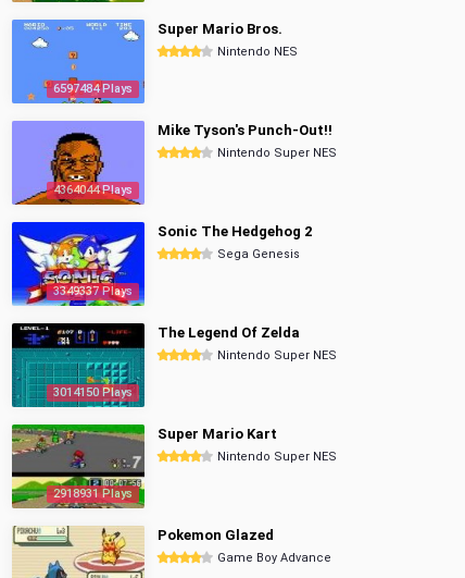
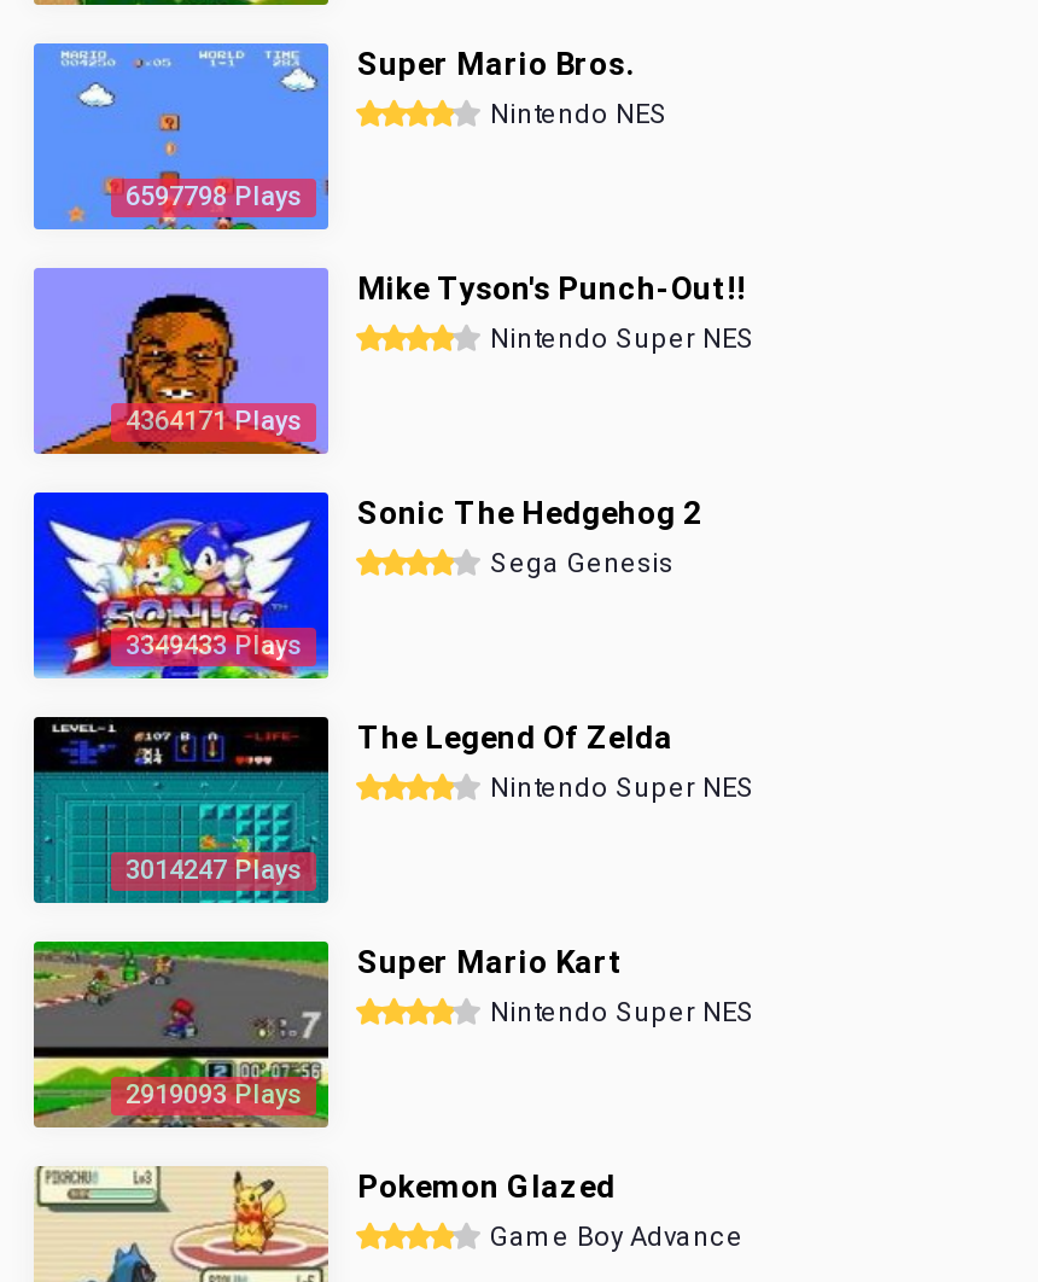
[53,82,133,96] 6597484 Plays -> [126,181,302,212] 6597798 Plays
[53,183,133,197] 4364044 Plays -> [126,406,302,437] 4364171 Plays
[53,284,133,298] 3349337 Plays -> [126,630,302,662] 3349433 Plays
[53,385,133,399] 3014150 Plays -> [126,855,302,886] 3014247 Plays
[53,487,133,501] 2918931 Plays -> [126,1079,302,1111] 2919093 Plays

